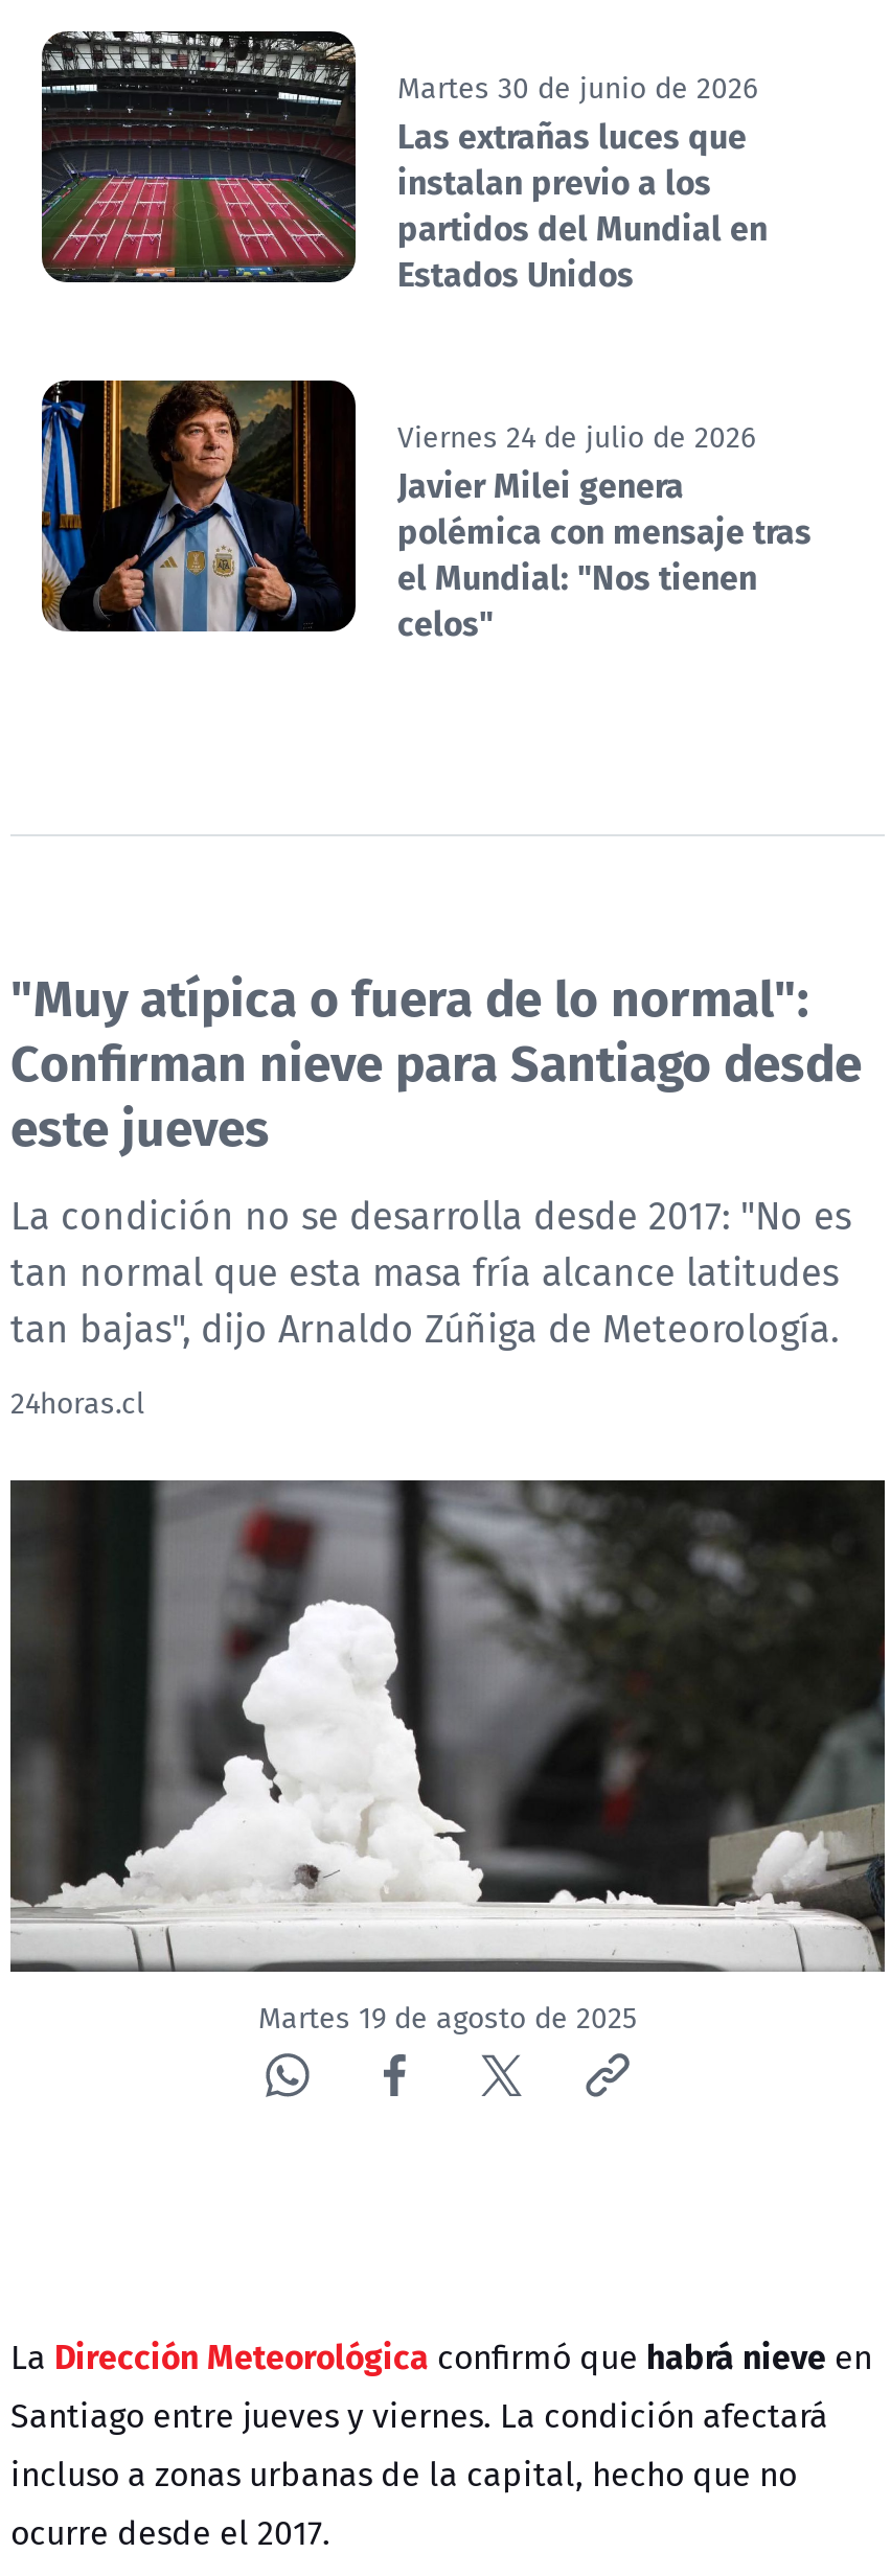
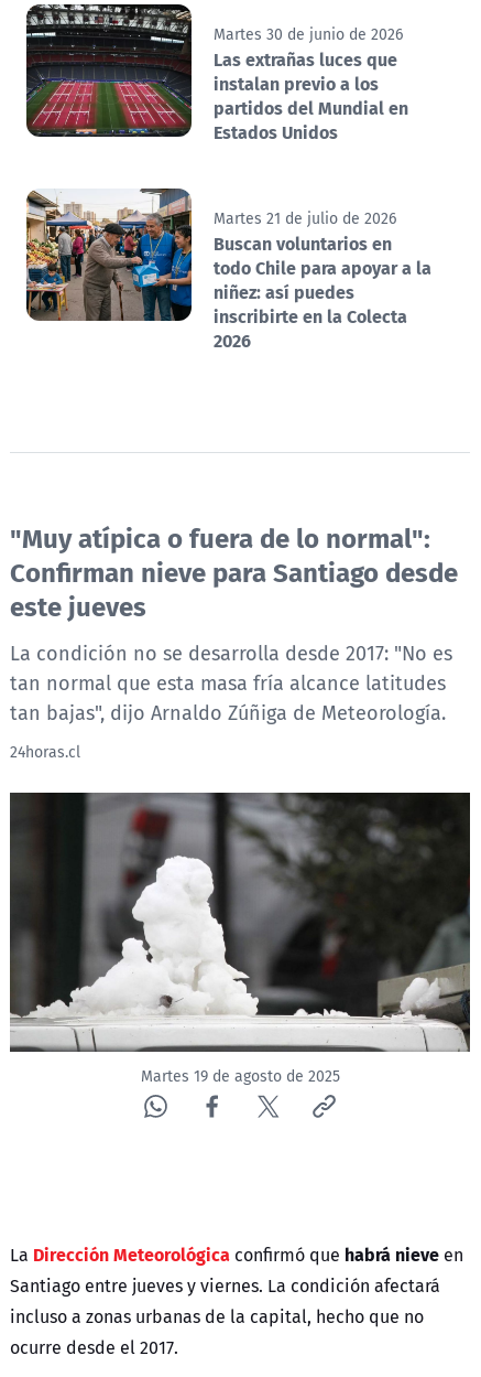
[40,378,812,648] [image] | Viernes 24 de julio de 2026 | Javier Milei genera | polémica con mensaje tras | el Mundial: "Nos tienen | celos" -> [25,189,431,354] [image] | Martes 21 de julio de 2026 | Buscan voluntarios en | todo Chile para apoyar a la | niñez: así puedes | inscribirte en la Colecta | 2026

